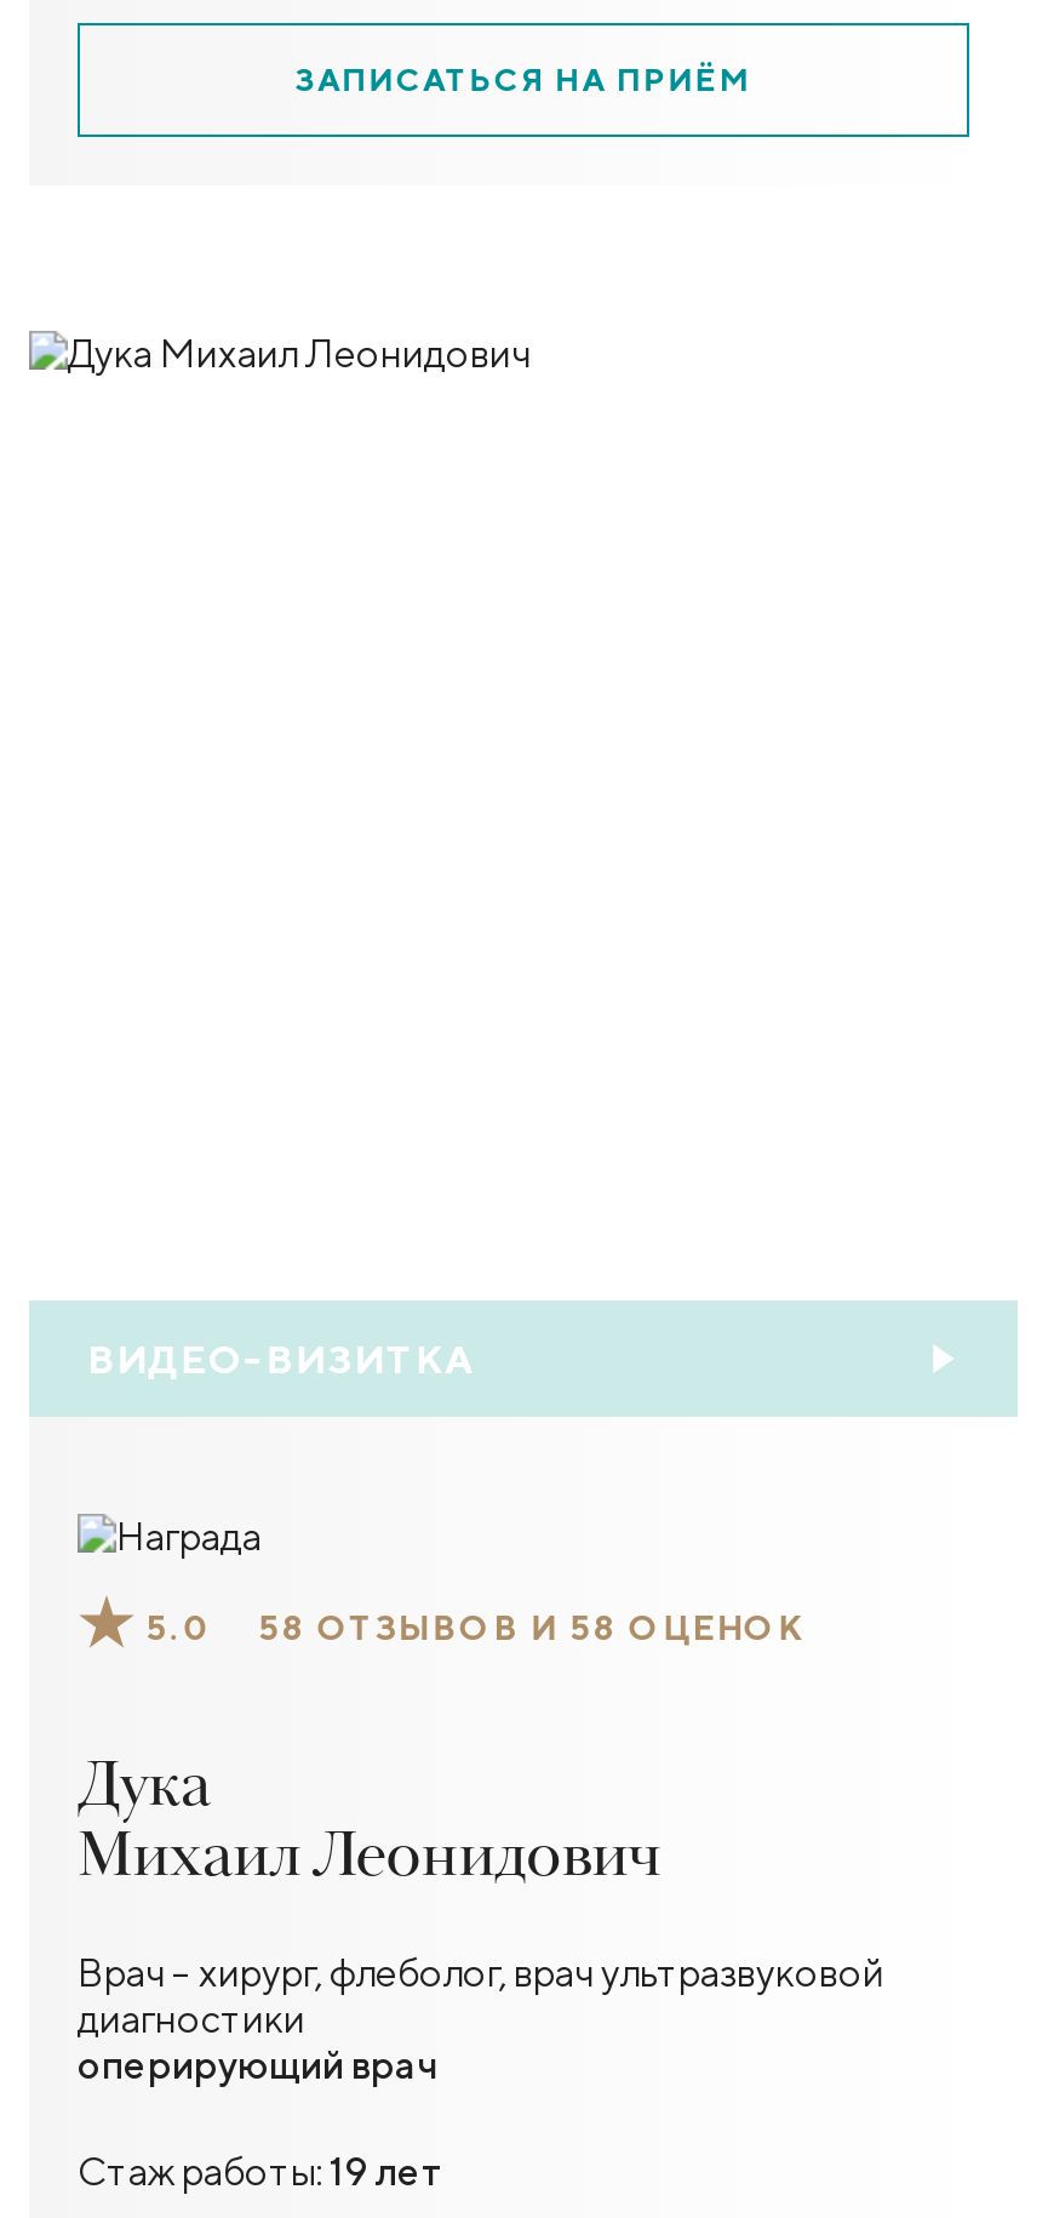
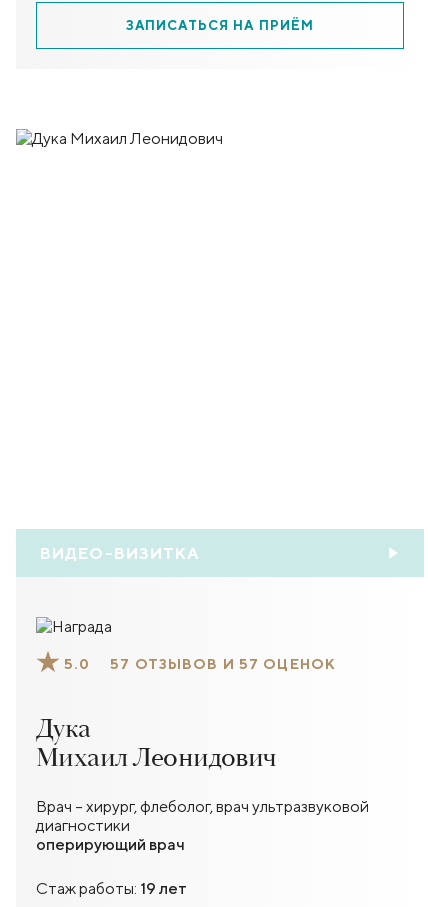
[258,1607,804,1646] 58 ОТЗЫВОВ И 58 ОЦЕНОК -> [110,655,336,671] 57 ОТЗЫВОВ И 57 ОЦЕНОК

